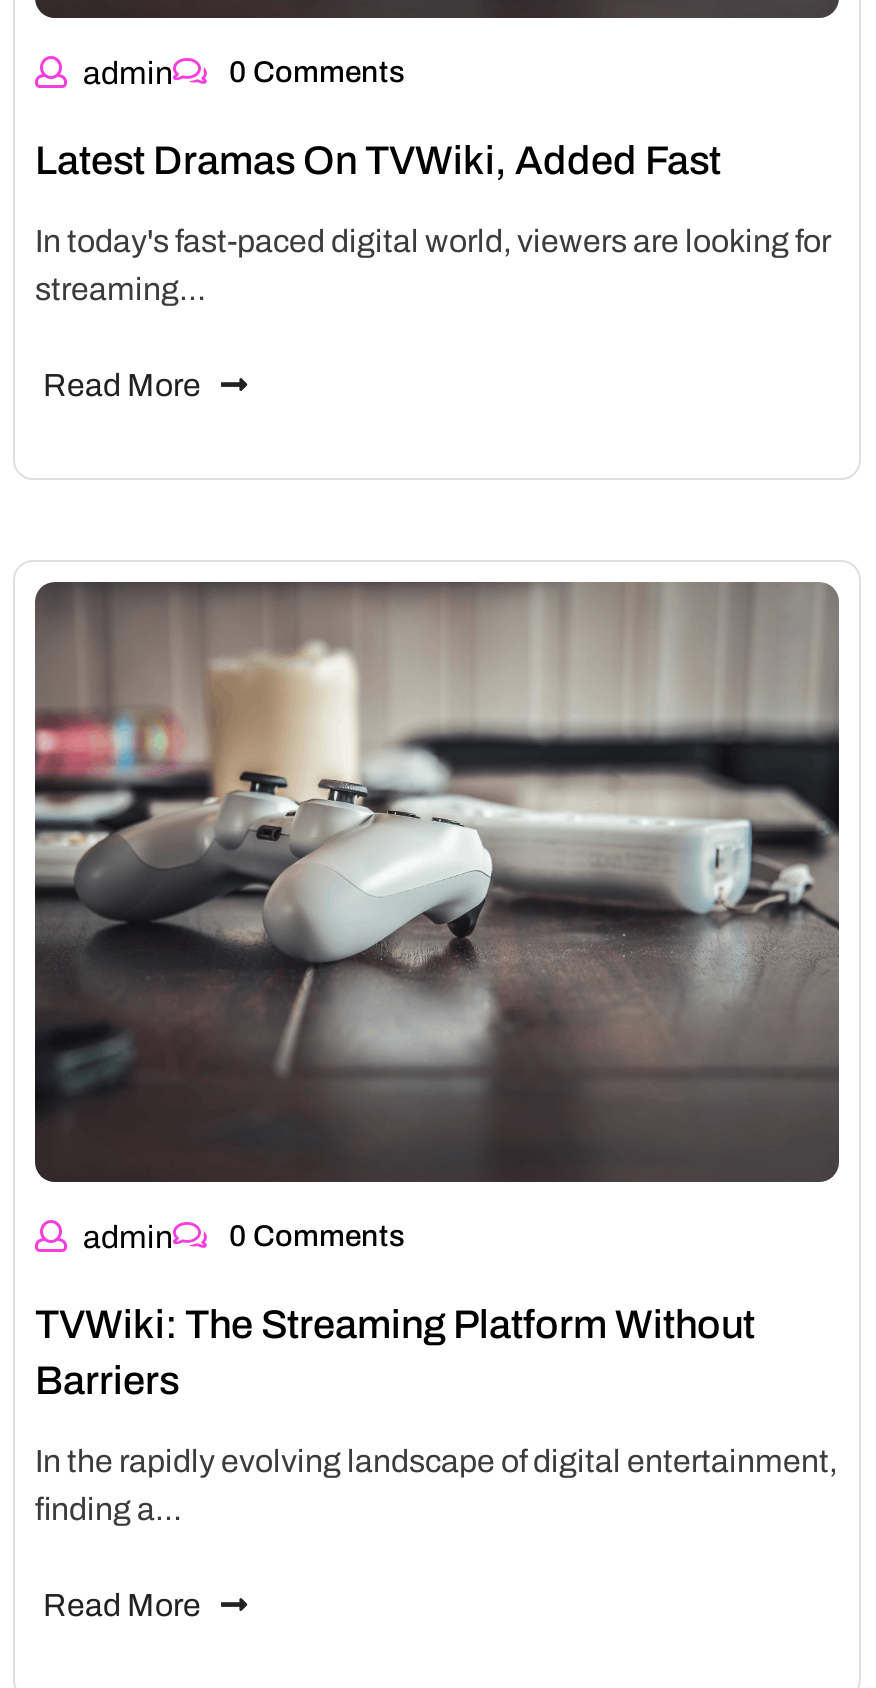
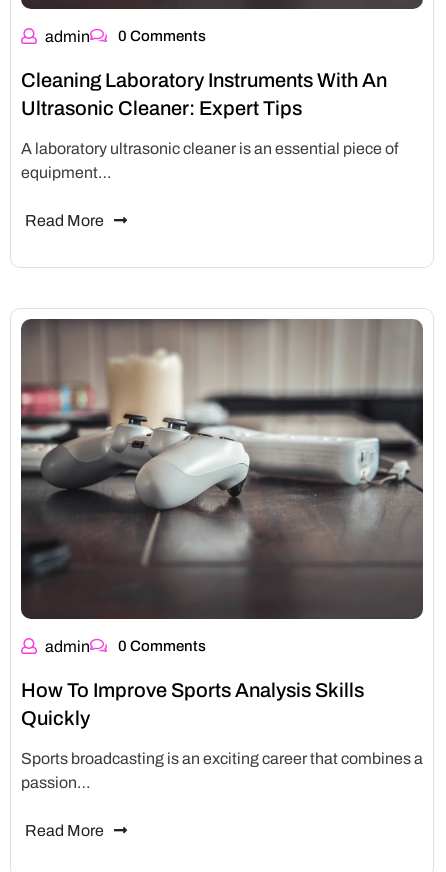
[35,138,721,182] Latest Dramas On TVWiki, Added Fast -> [21,69,387,119] Cleaning Laboratory Instruments With An | Ultrasonic Cleaner: Expert Tips
[35,224,831,306] In today's fast-paced digital world, viewers are looking for | streaming… -> [21,140,398,181] A laboratory ultrasonic cleaner is an essential piece of | equipment…
[35,1302,755,1402] TVWiki: The Streaming Platform Without | Barriers -> [21,679,364,729] How To Improve Sports Analysis Skills | Quickly
[35,1444,837,1526] In the rapidly evolving landscape of digital entertainment, | finding a… -> [21,750,423,791] Sports broadcasting is an exciting career that combines a | passion…

